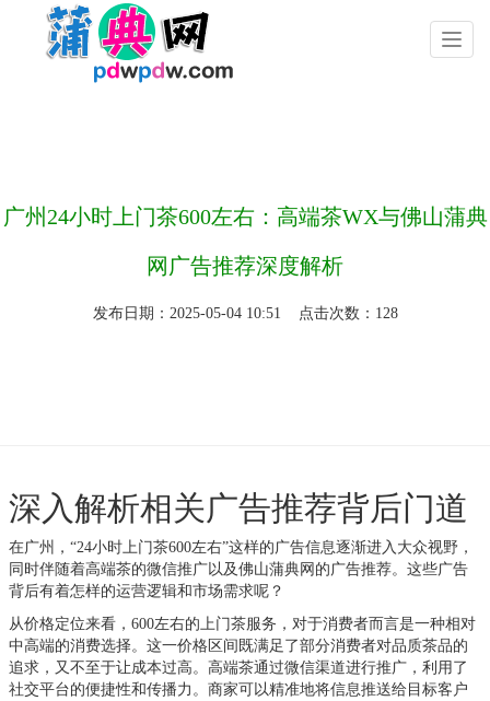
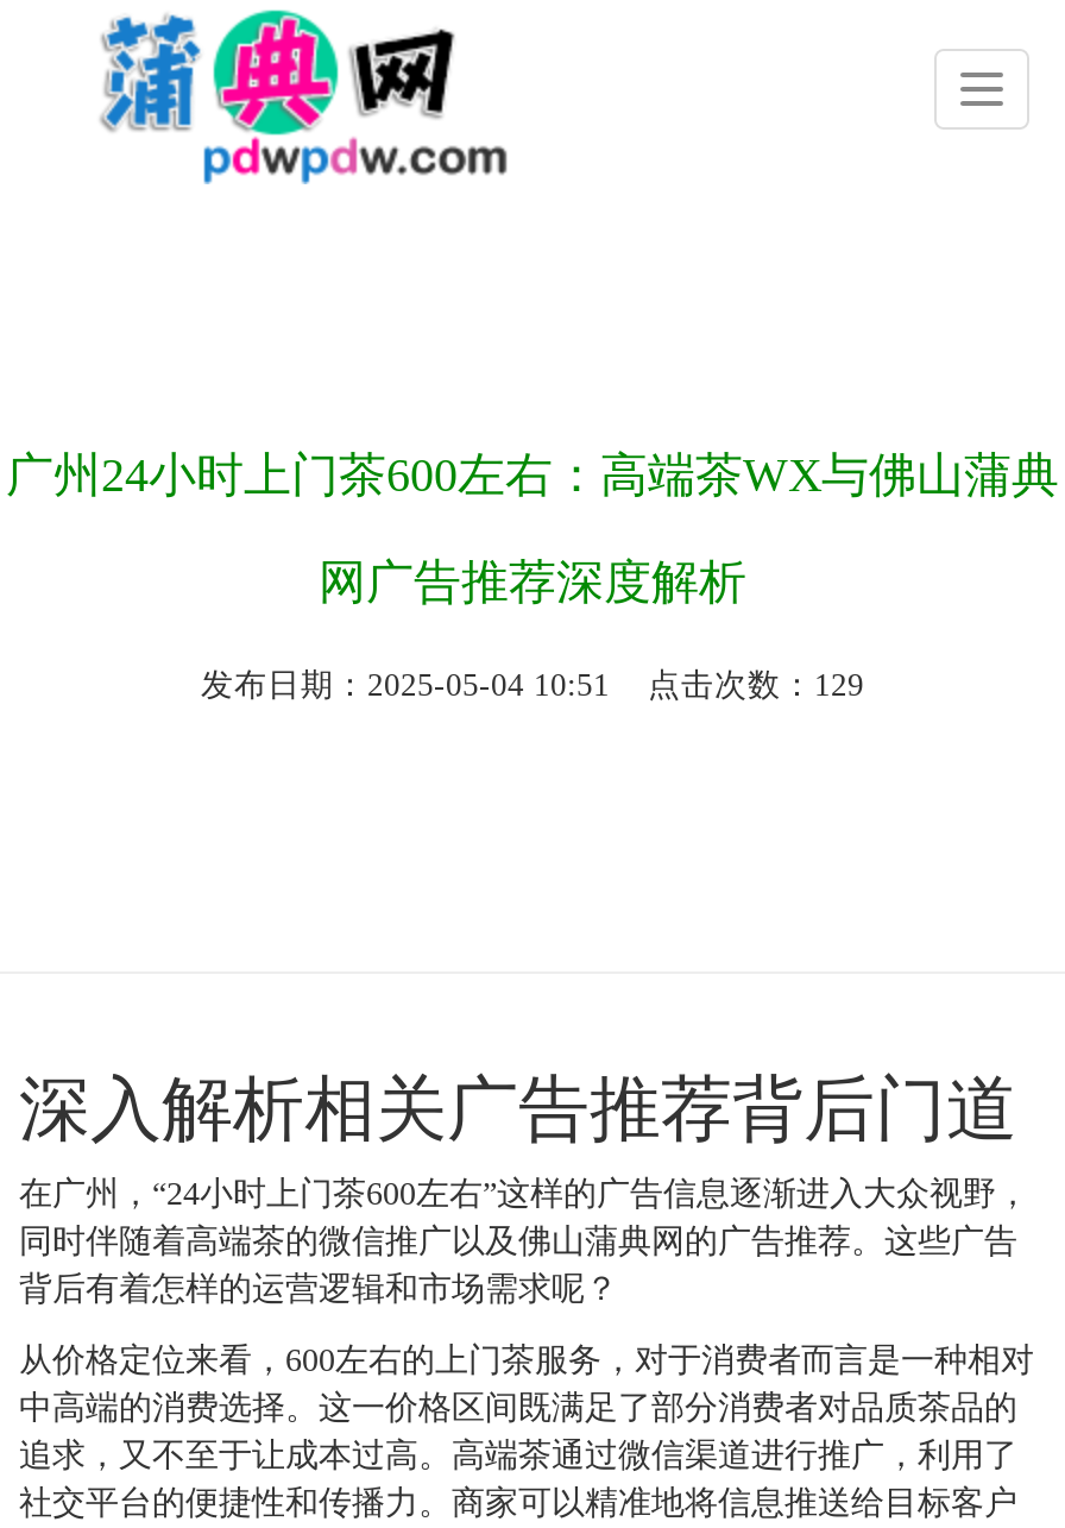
[92,305,398,322] 发布日期：2025-05-04 10:51 点击次数：128 -> [201,667,864,703] 发布日期：2025-05-04 10:51 点击次数：129

